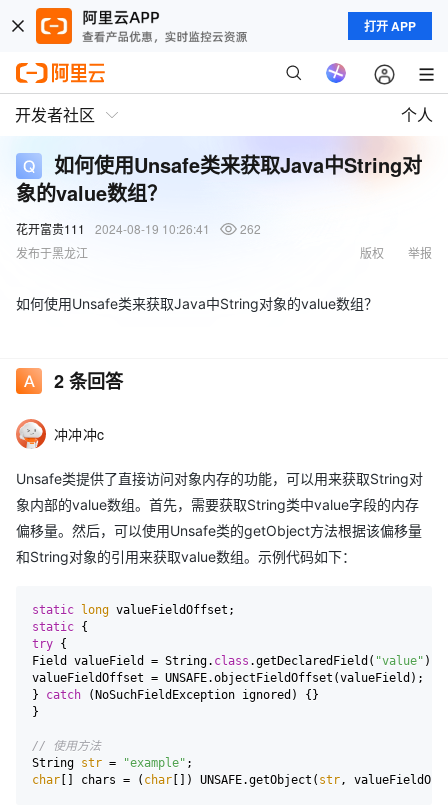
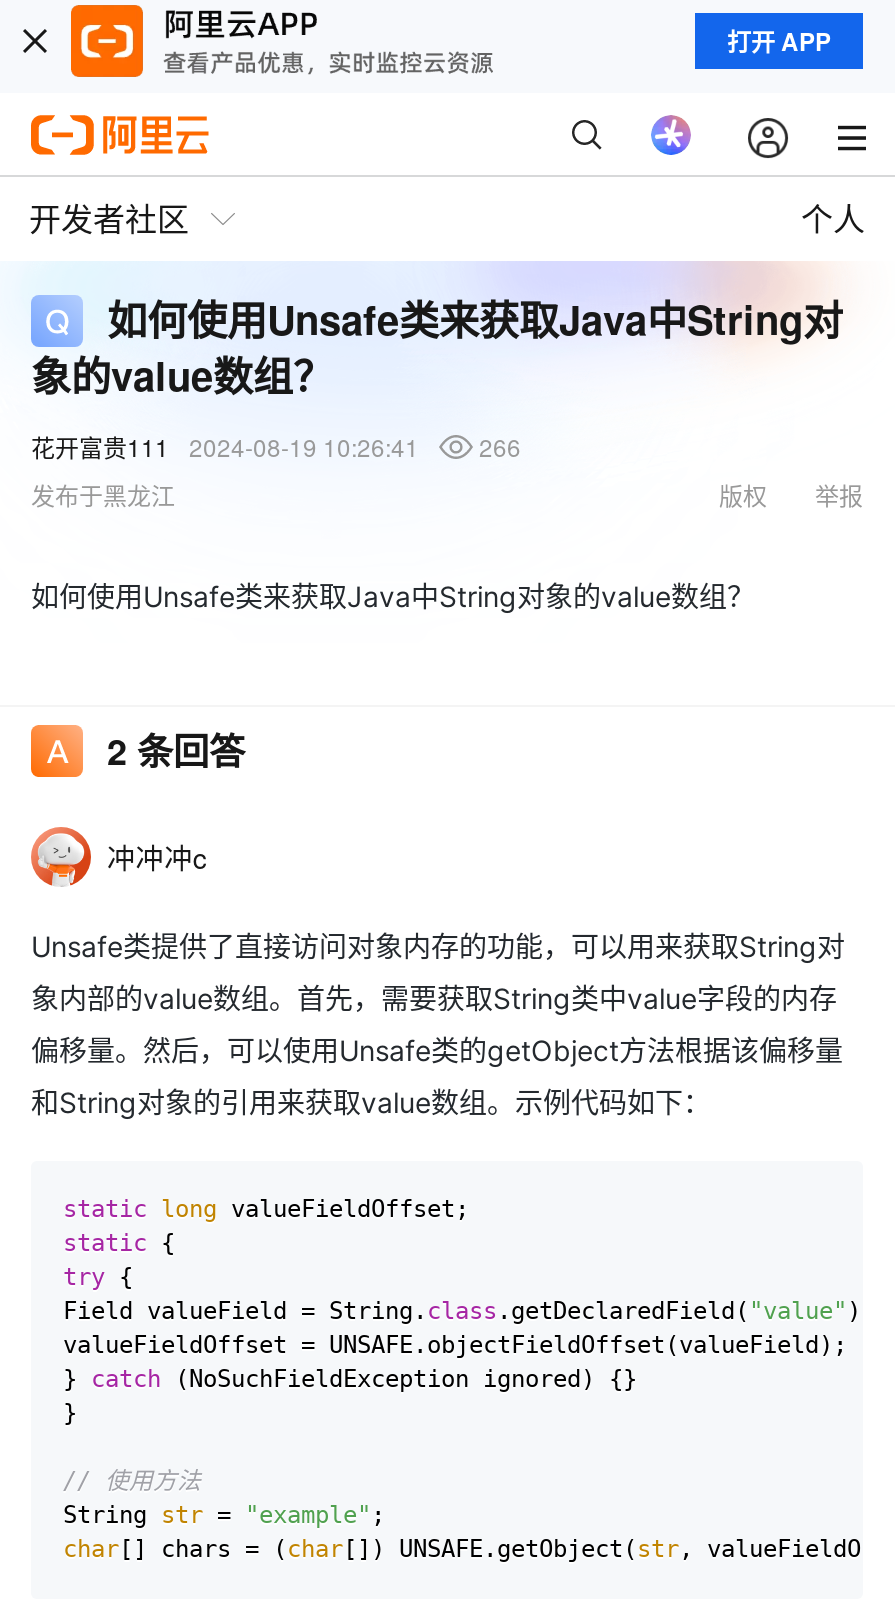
[16,220,261,237] 花开富贵111 2024-08-19 10:26:41 262 -> [31,429,521,463] 花开富贵111 2024-08-19 10:26:41 266

